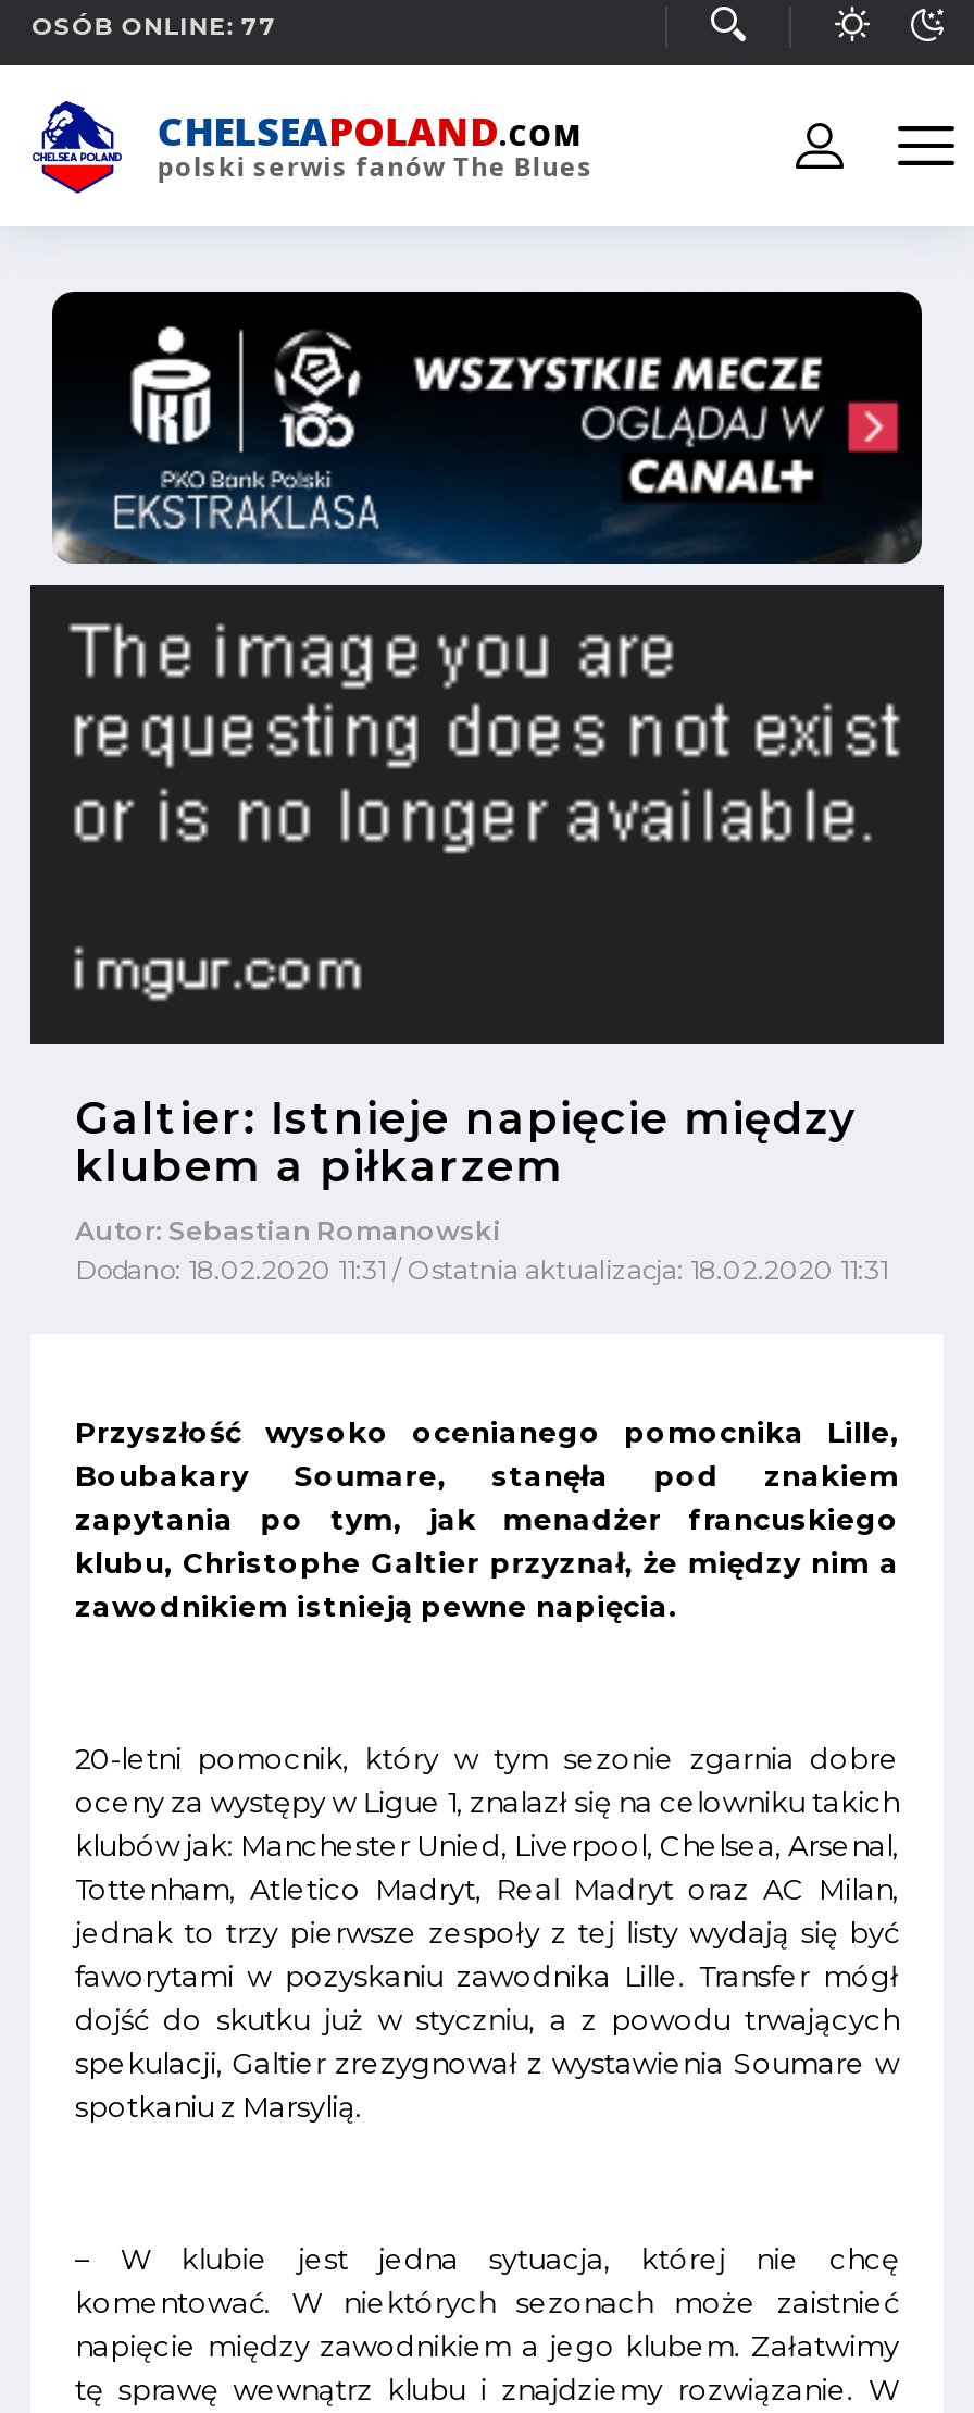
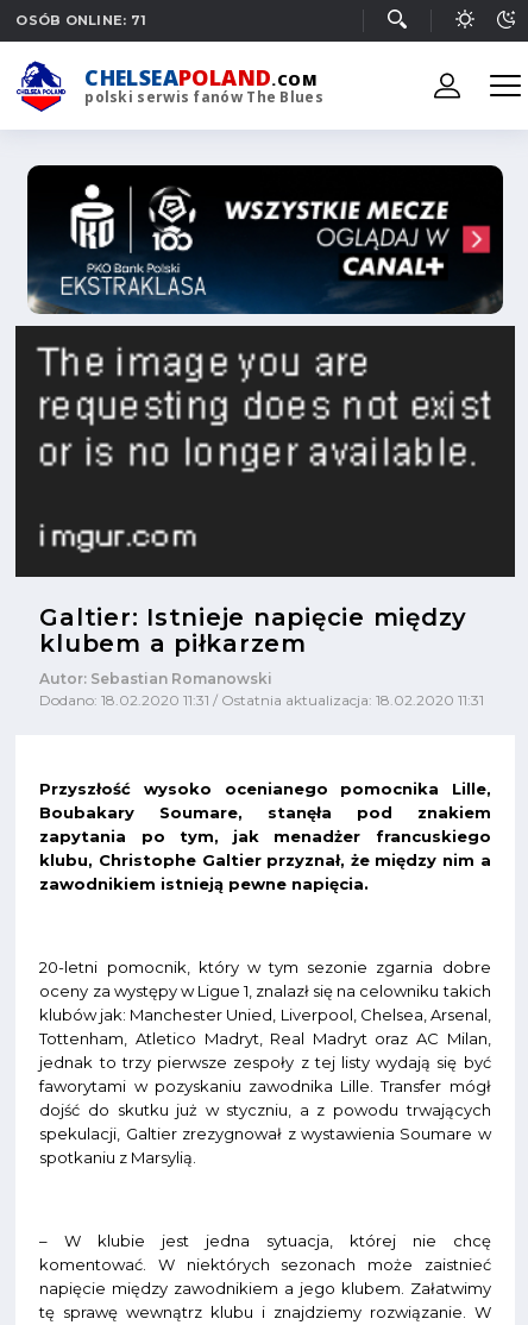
[32,11,277,41] OSÓB ONLINE: 77 -> [16,12,147,29] OSÓB ONLINE: 71

